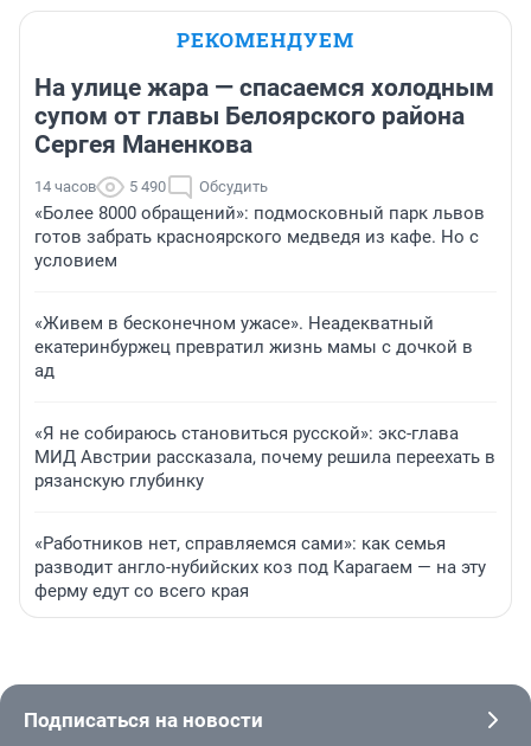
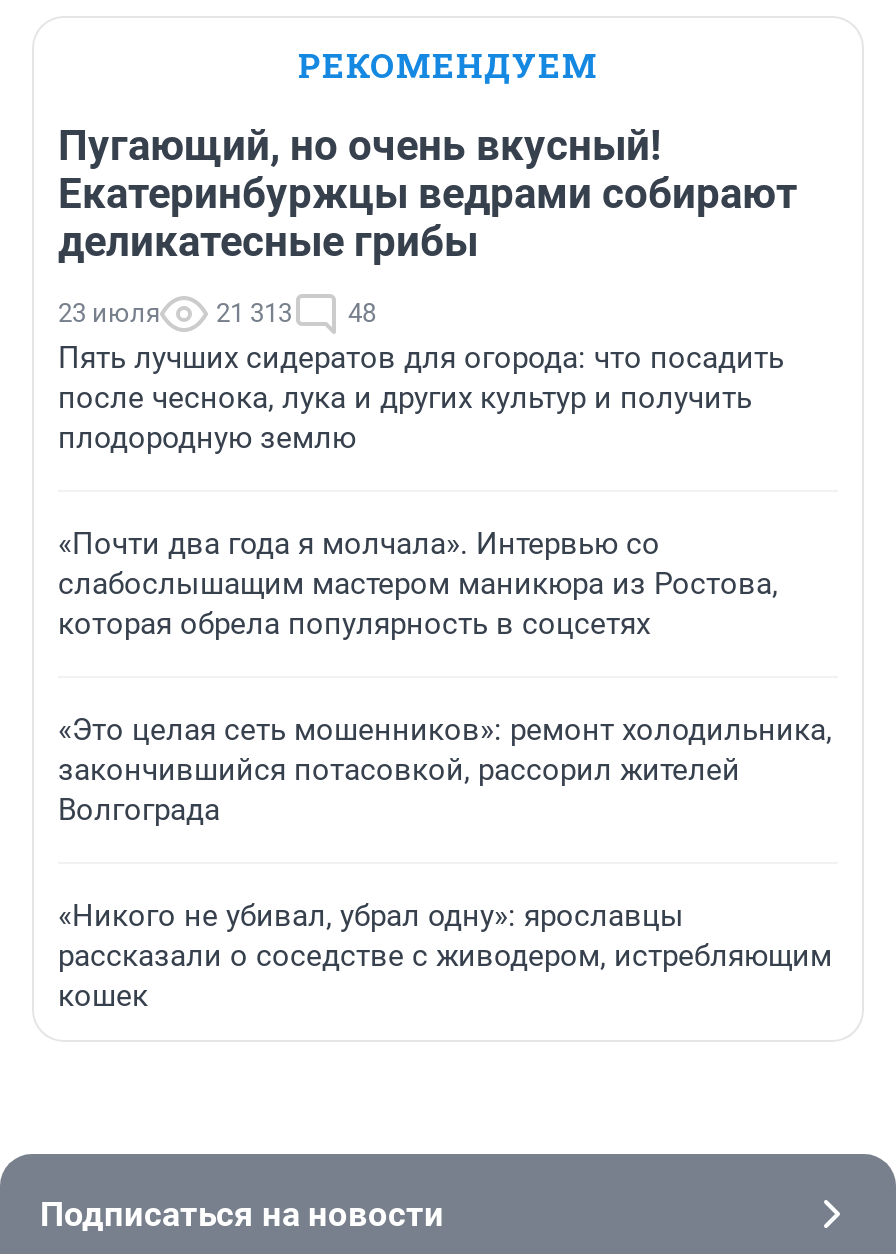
[34,74,494,159] На улице жара — спасаемся холодным | супом от главы Белоярского района | Сергея Маненкова -> [58,122,798,266] Пугающий, но очень вкусный! | Екатеринбуржцы ведрами собирают | деликатесные грибы
[34,178,485,271] 14 часов | 5 490 | Обсудить | «Более 8000 обращений»: подмосковный парк львов | готов забрать красноярского медведя из кафе. Но с | условием -> [58,298,784,456] 23 июля | 21 313 | 48 | Пять лучших сидератов для огорода: что посадить | после чеснока, лука и других культур и получить | плодородную землю
[34,313,473,381] «Живем в бесконечном ужасе». Неадекватный | екатеринбуржец превратил жизнь мамы с дочкой в | ад -> [58,526,778,642] «Почти два года я молчала». Интервью со | слабослышащим мастером маникюра из Ростова, | которая обрела популярность в соцсетях
[34,423,495,492] «Я не собираюсь становиться русской»: экс-глава | МИД Австрии рассказала, почему решила переехать в | рязанскую глубинку -> [58,712,832,828] «Это целая сеть мошенников»: ремонт холодильника, | закончившийся потасовкой, рассорил жителей | Волгограда
[34,533,486,602] «Работников нет, справляемся сами»: как семья | разводит англо-нубийских коз под Карагаем — на эту | ферму едут со всего края -> [58,898,832,1014] «Никого не убивал, убрал одну»: ярославцы | рассказали о соседстве с живодером, истребляющим | кошек

